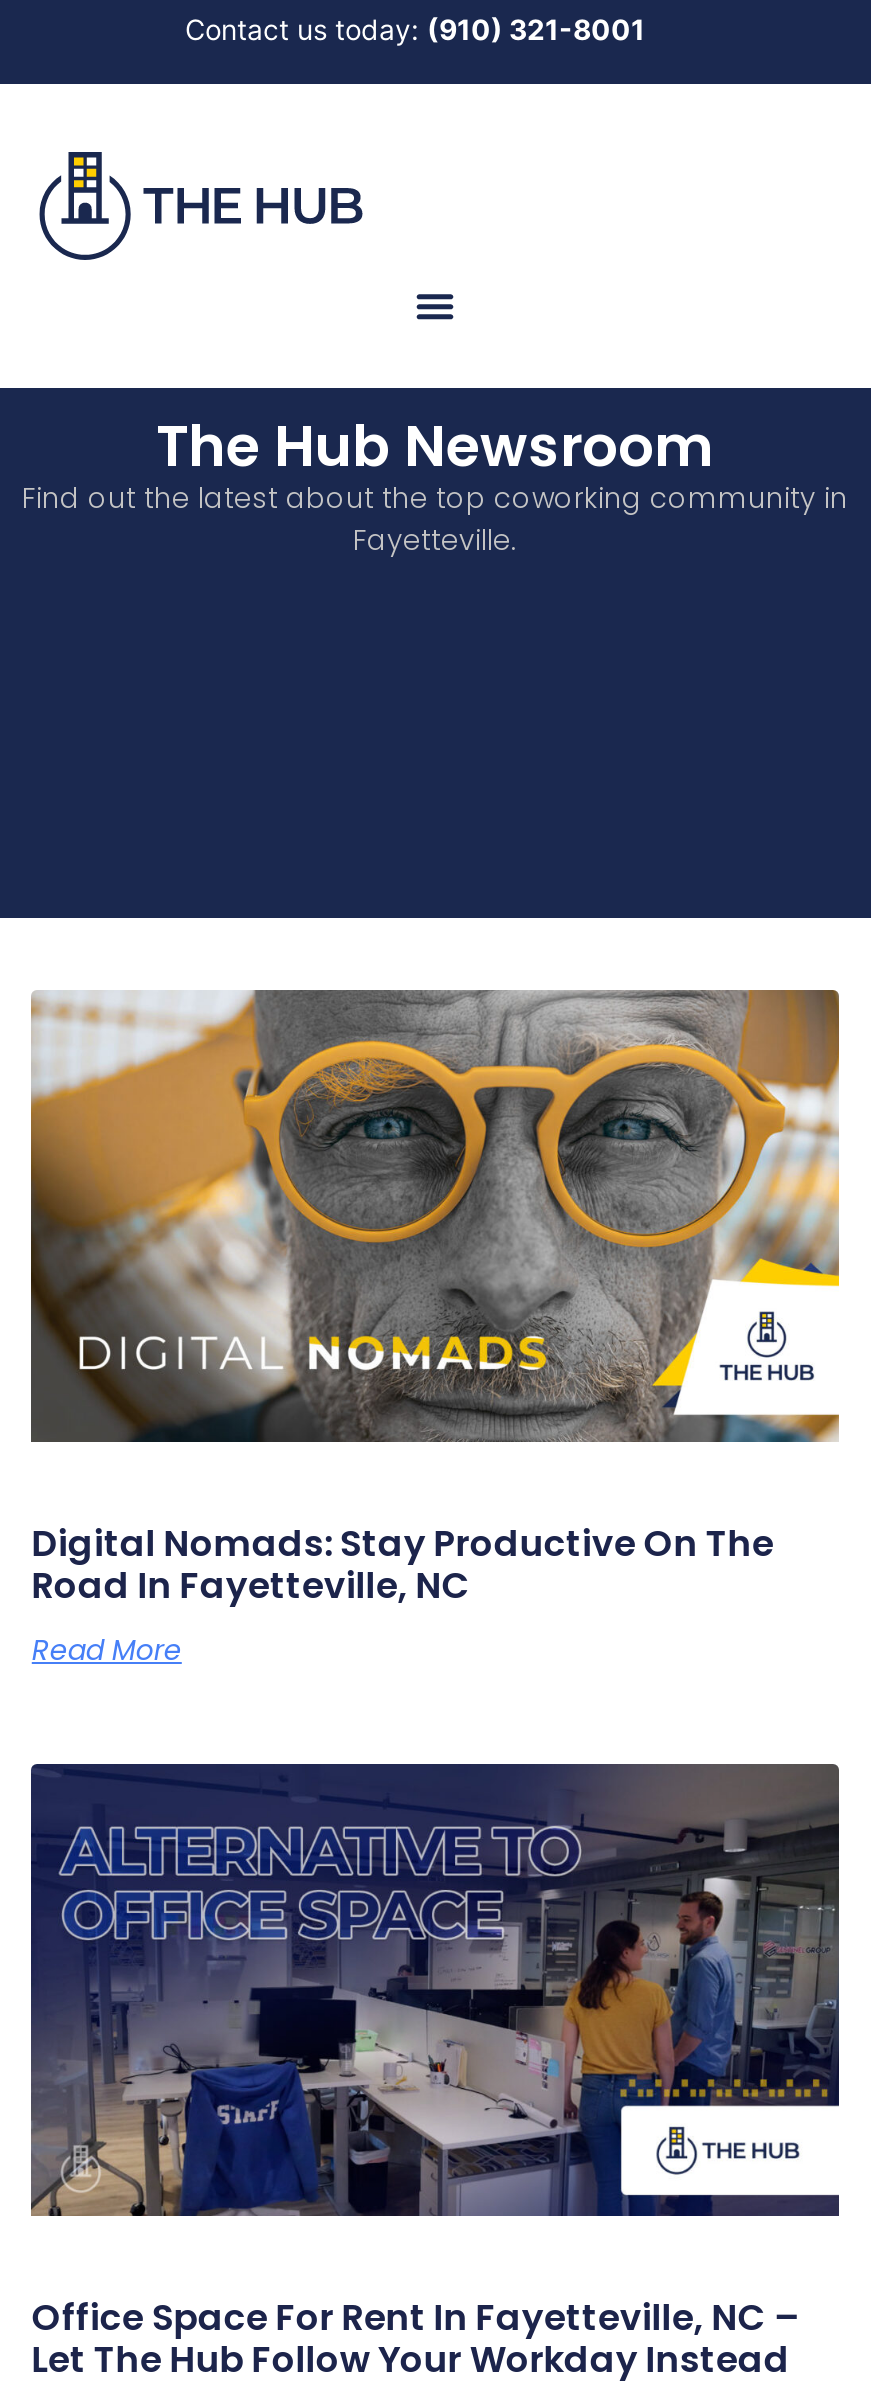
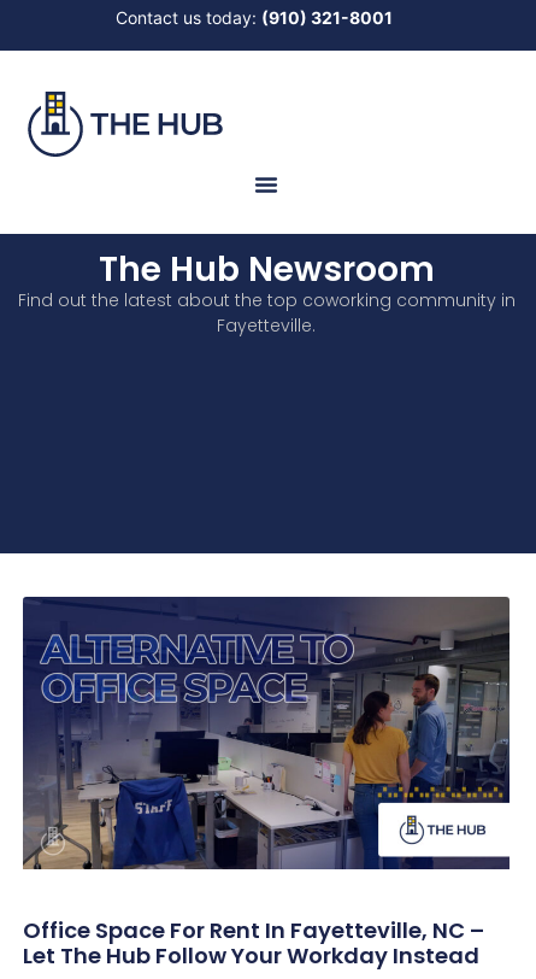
[29,990,841,1670] [image] | Digital Nomads: Stay Productive On The | Road In Fayetteville, NC | Read More -> none

